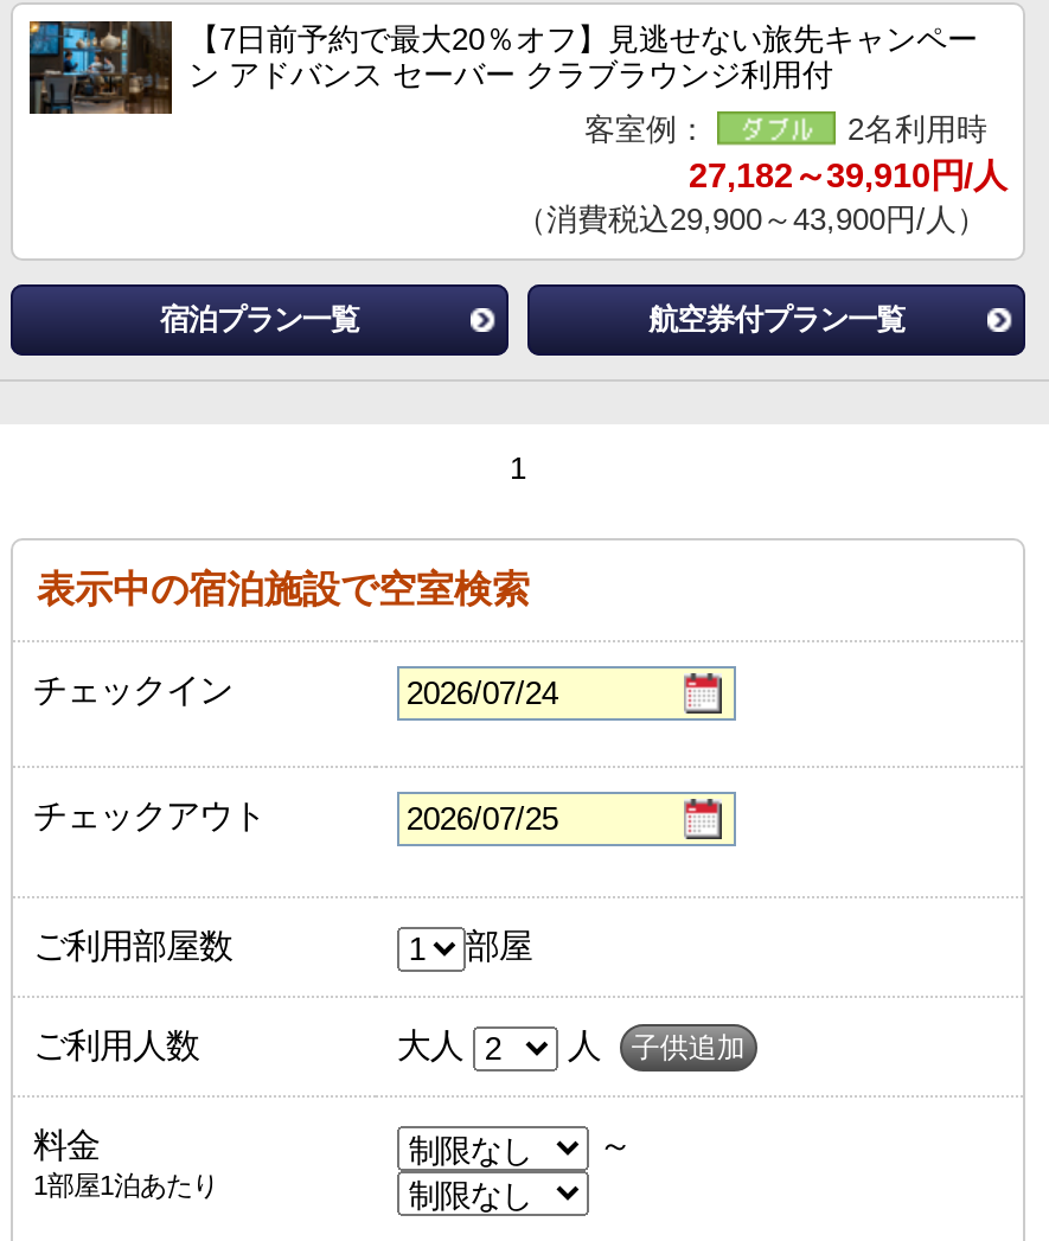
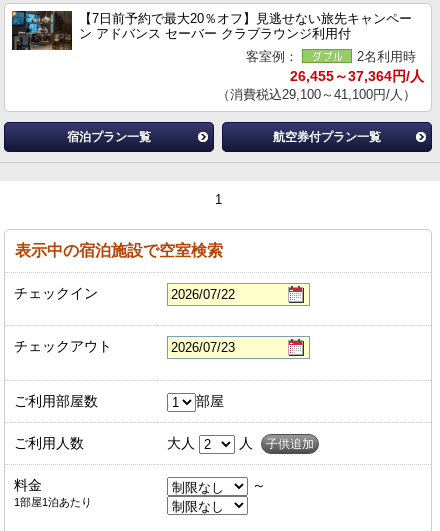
[689,157,1006,195] 27,182～39,910円/人 -> [290,68,424,84] 26,455～37,364円/人
[516,202,987,238] （消費税込29,900～43,900円/人） -> [217,87,416,102] （消費税込29,100～41,100円/人）

